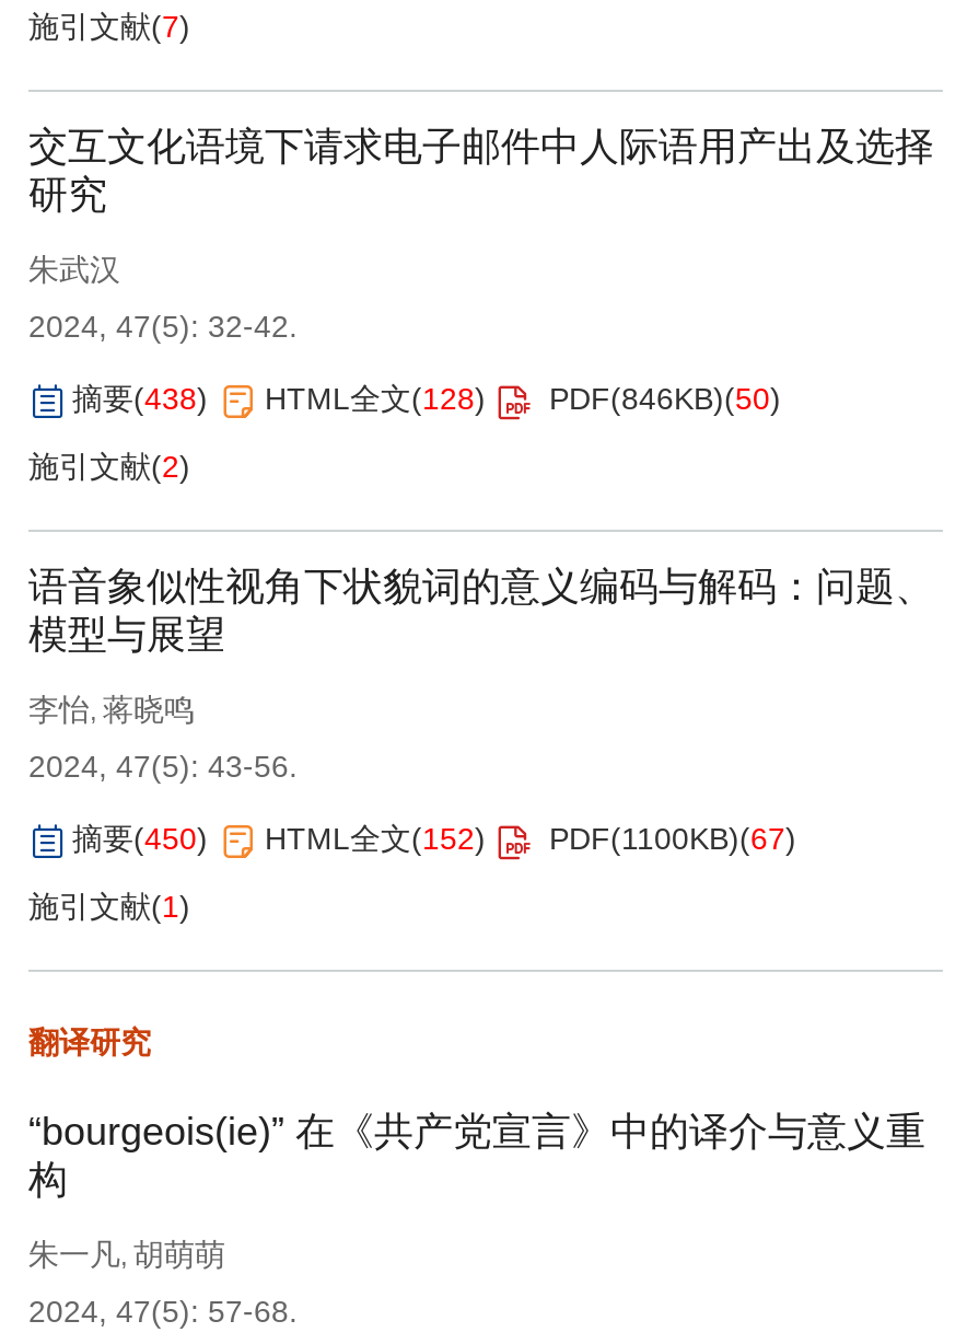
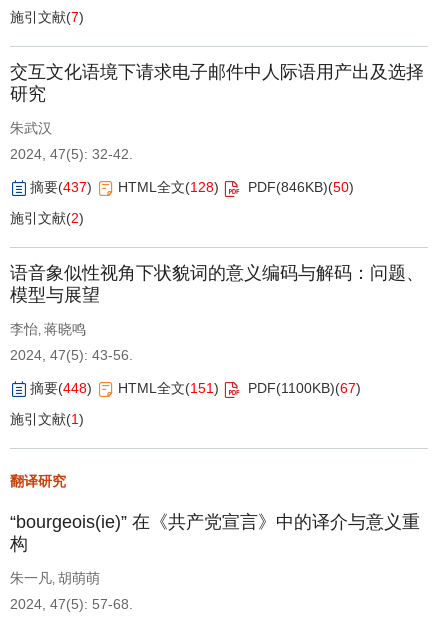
[72,382,781,417] 摘要(438) HTML全文(128) PDF(846KB)(50) -> [30,179,354,195] 摘要(437) HTML全文(128) PDF(846KB)(50)
[72,821,208,856] 摘要(450) -> [30,380,92,396] 摘要(448)
[265,821,486,856] HTML全文(152) -> [118,380,219,396] HTML全文(151)

